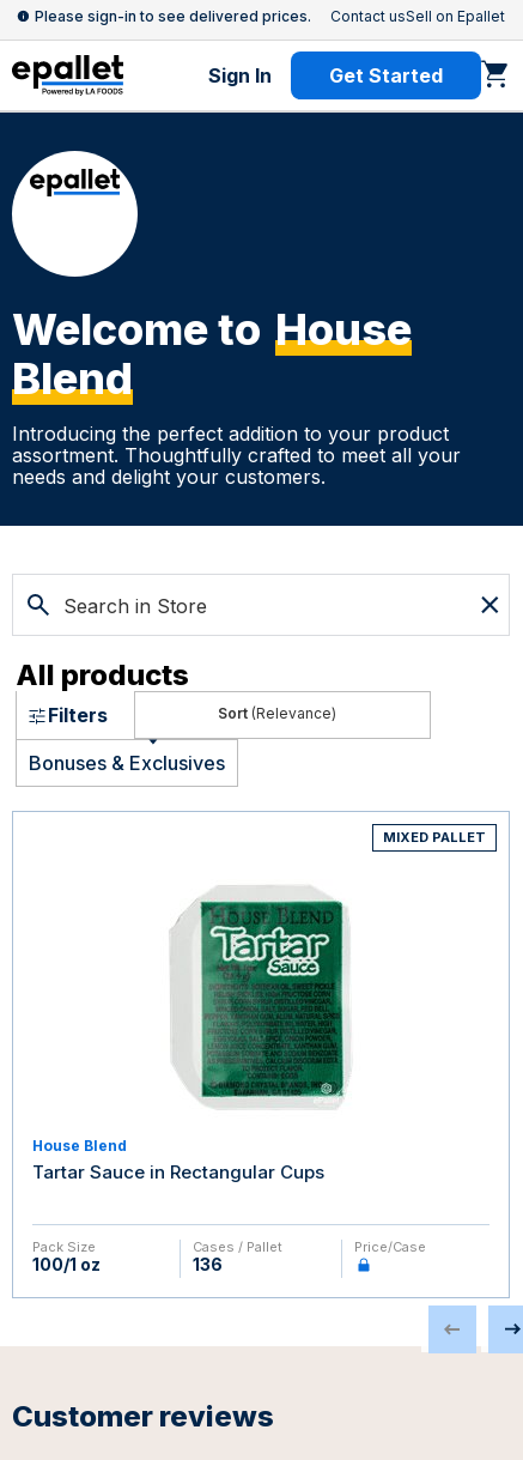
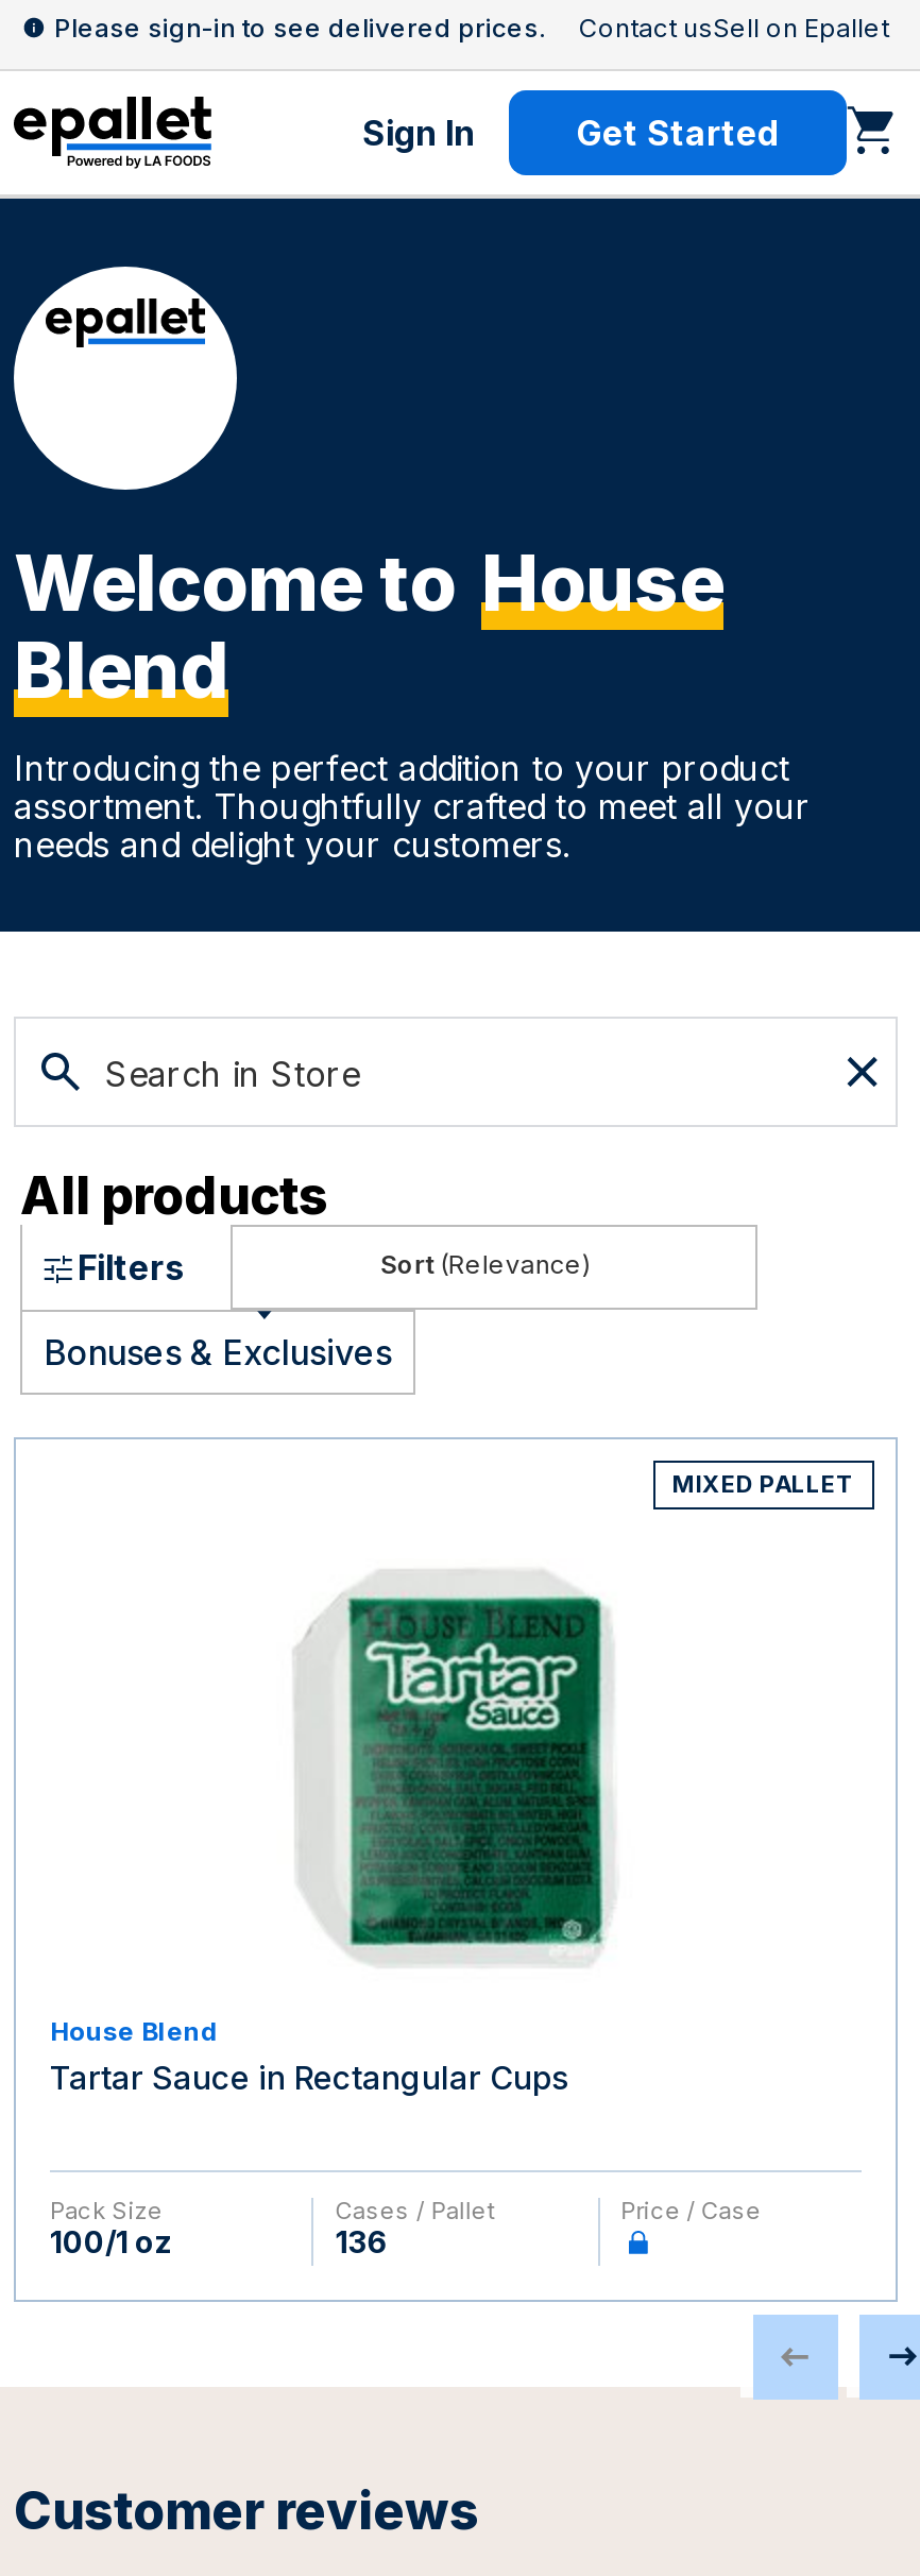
[354,1238,426,1255] Price/case -> [621,2196,761,2225] Price / Case

